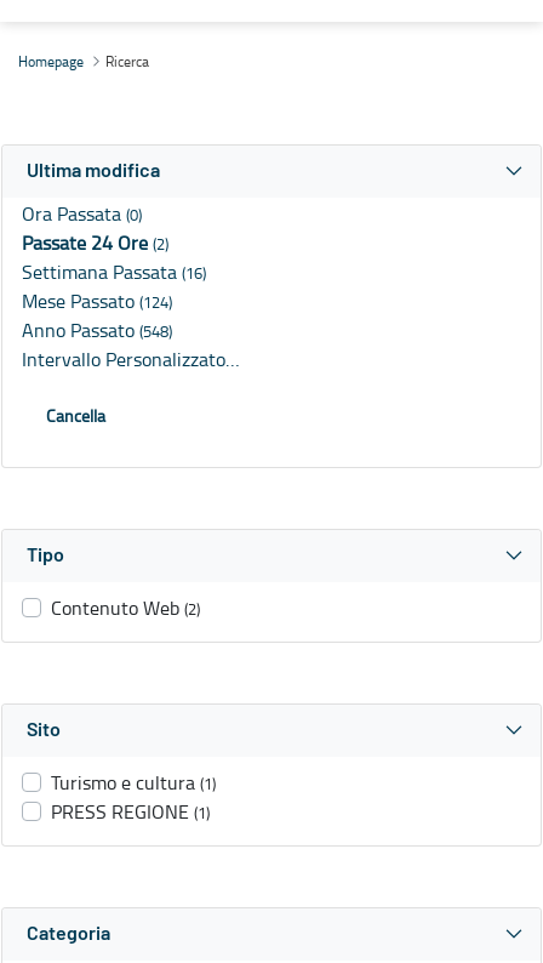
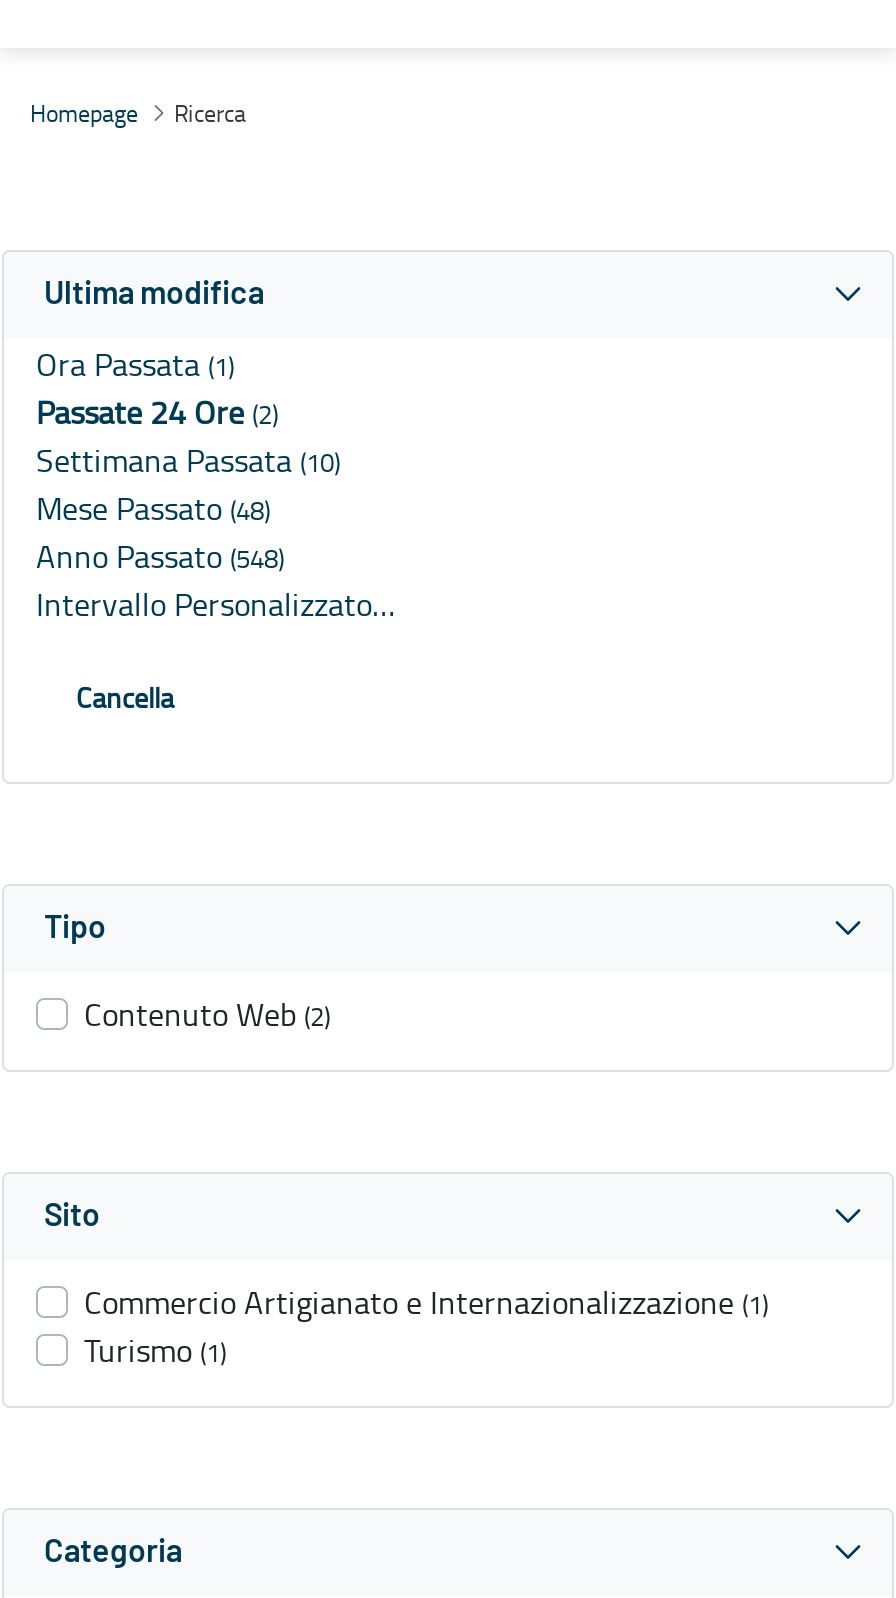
[22,200,142,227] Ora Passata (0) -> [36,343,234,387] Ora Passata (1)
[22,259,206,285] Settimana Passata (16) -> [36,439,340,483] Settimana Passata (10)
[22,288,172,314] Mese Passato (124) -> [36,487,270,531] Mese Passato (48)
[51,769,216,825] Turismo e cultura (1) | PRESS REGIONE (1) -> [84,1281,768,1373] Commercio Artigianato e Internazionalizzazione (1) | Turismo (1)

